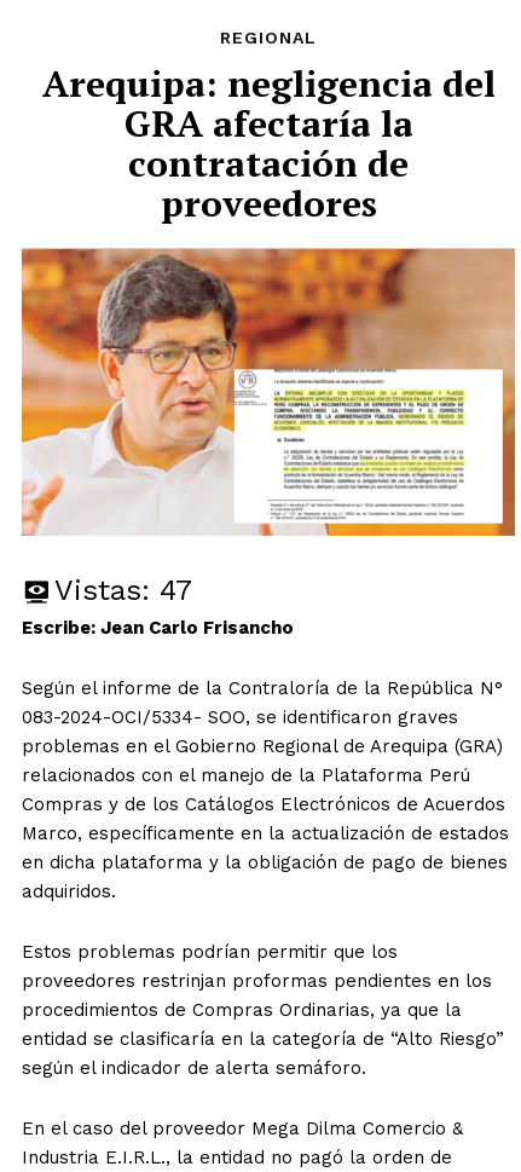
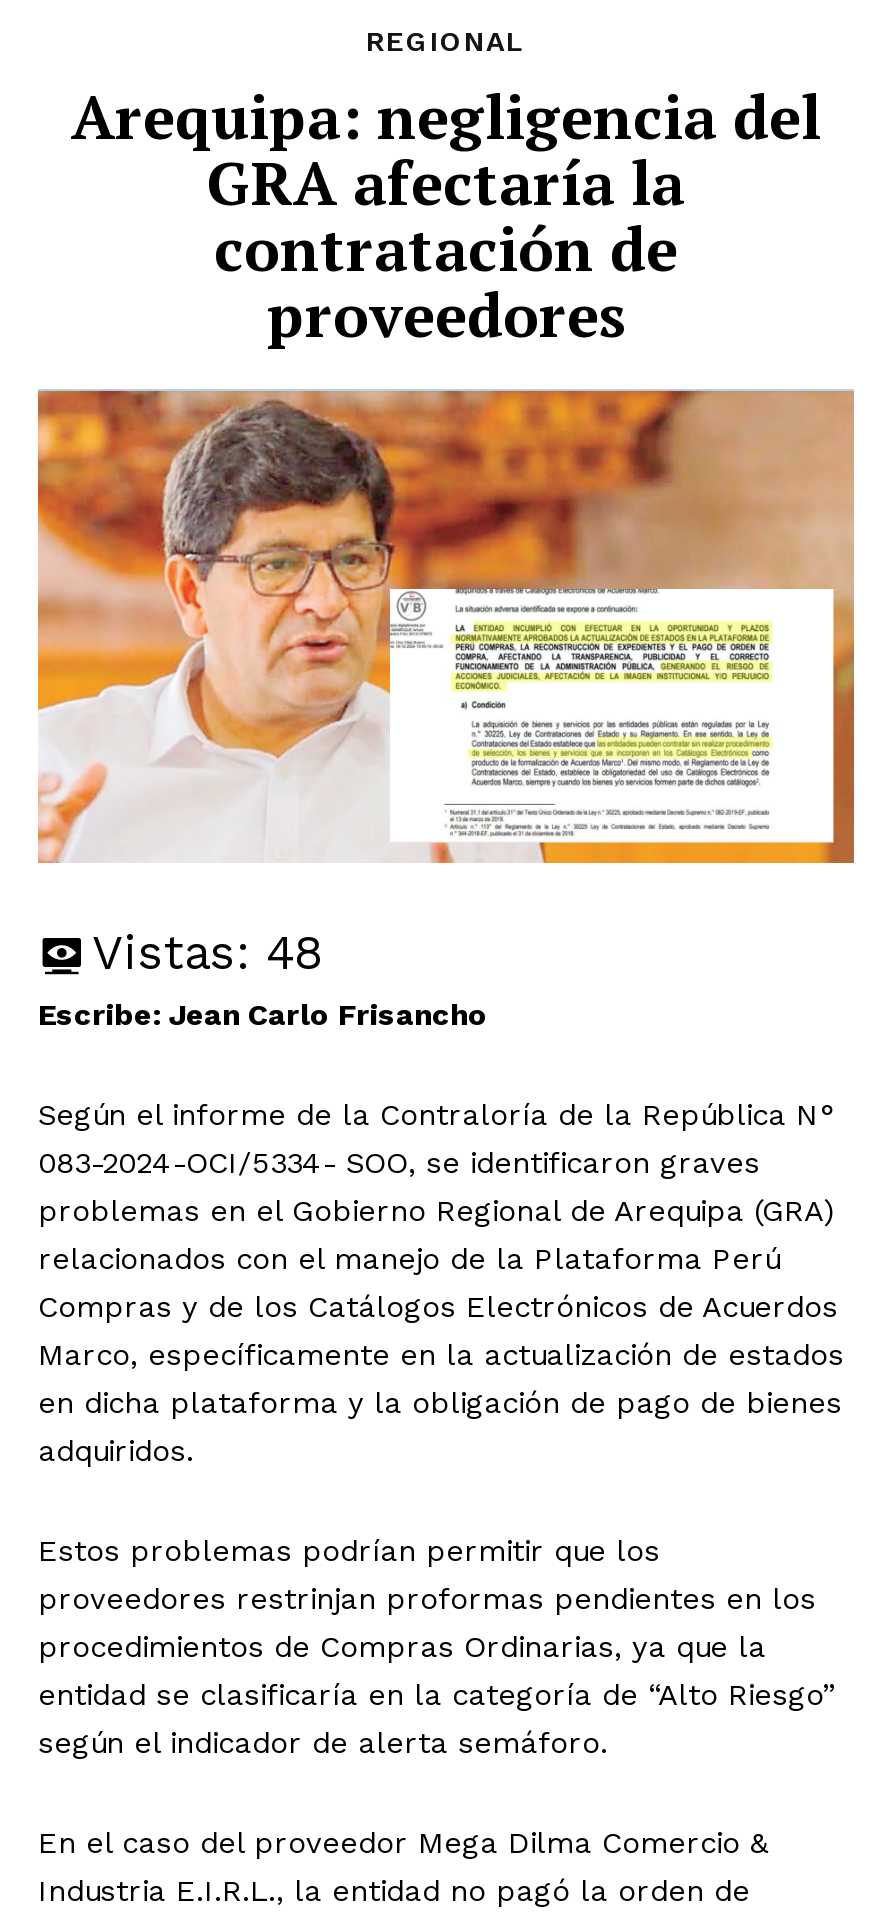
[54,573,192,607] Vistas: 47 -> [92,926,326,982] Vistas: 48

